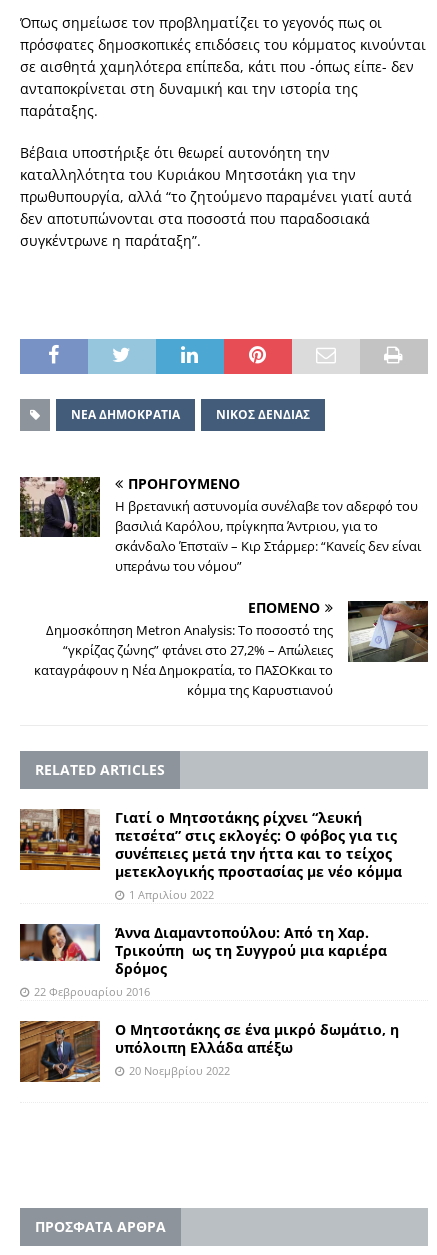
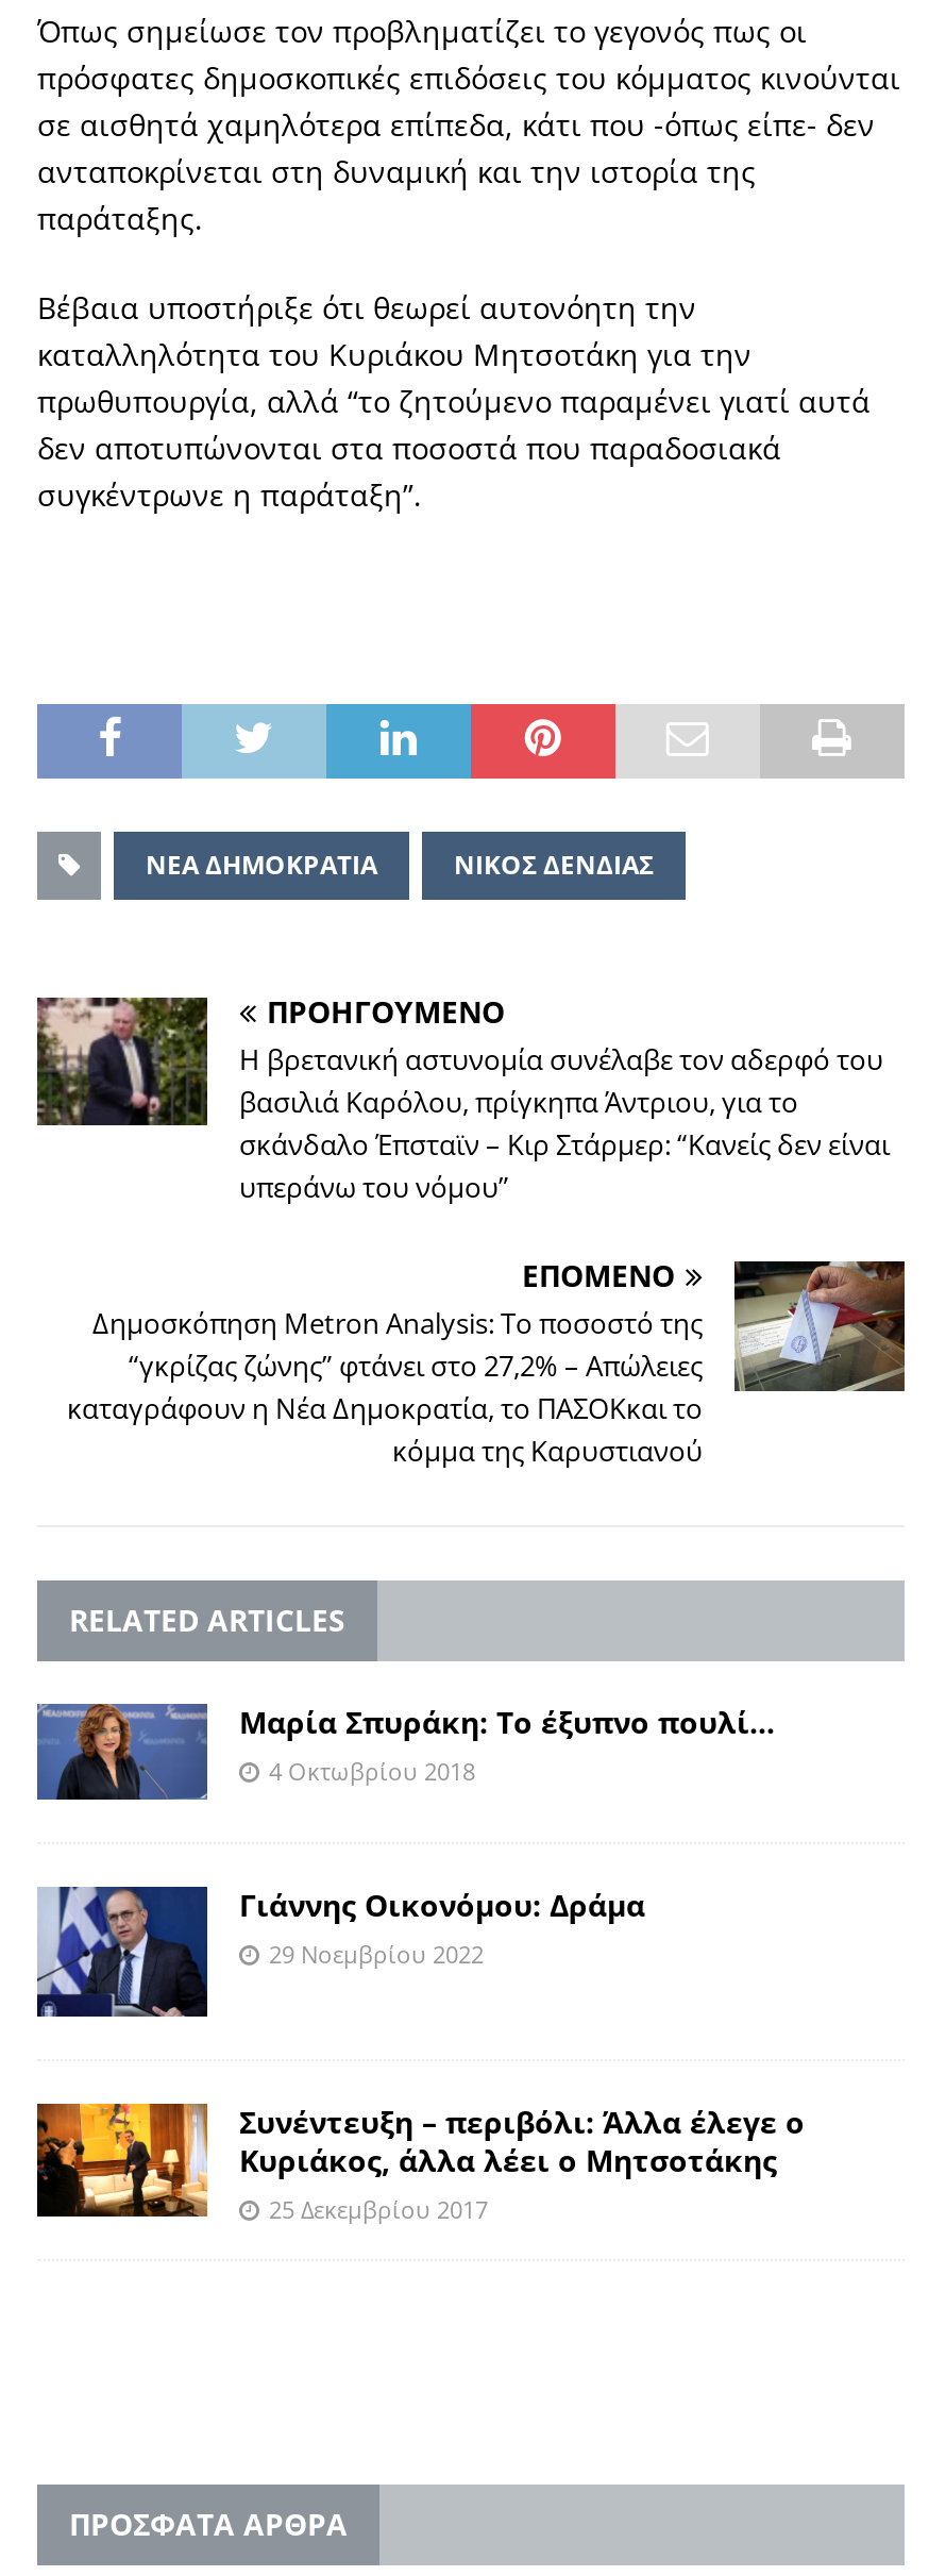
[19,808,402,902] [image] | Γιατί ο Μητσοτάκης ρίχνει “λευκή | πετσέτα” στις εκλογές: Ο φόβος για τις | συνέπειες μετά την ήττα και το τείχος | μετεκλογικής προστασίας με νέο κόμμα | 1 Απριλίου 2022 -> [35,1703,775,1804] [image] | Μαρία Σπυράκη: Tο έξυπνο πουλί… | 4 Οκτωβρίου 2018
[19,923,387,999] [image] | Άννα Διαμαντοπούλου: Από τη Χαρ. | Τρικούπη ως τη Συγγρού μια καριέρα | δρόμος | 22 Φεβρουαρίου 2016 -> [35,1885,645,2014] [image] | Γιάννης Οικονόμου: Δράμα | 29 Νοεμβρίου 2022
[19,1020,399,1083] [image] | Ο Μητσοτάκης σε ένα μικρό δωμάτιο, η | υπόλοιπη Ελλάδα απέξω | 20 Νοεμβρίου 2022 -> [35,2101,805,2224] [image] | Συνέντευξη – περιβόλι: Άλλα έλεγε ο | Κυριάκος, άλλα λέει ο Μητσοτάκης | 25 Δεκεμβρίου 2017

